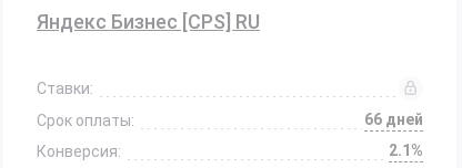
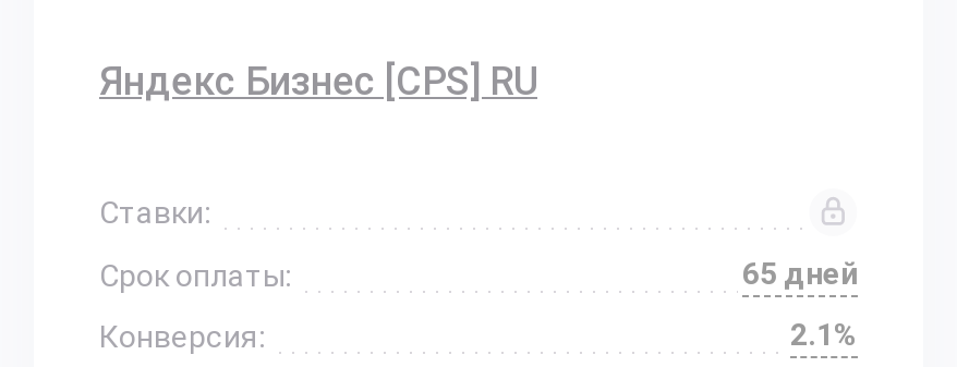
[364,111,423,128] 66 дней -> [742,256,858,291] 65 дней

